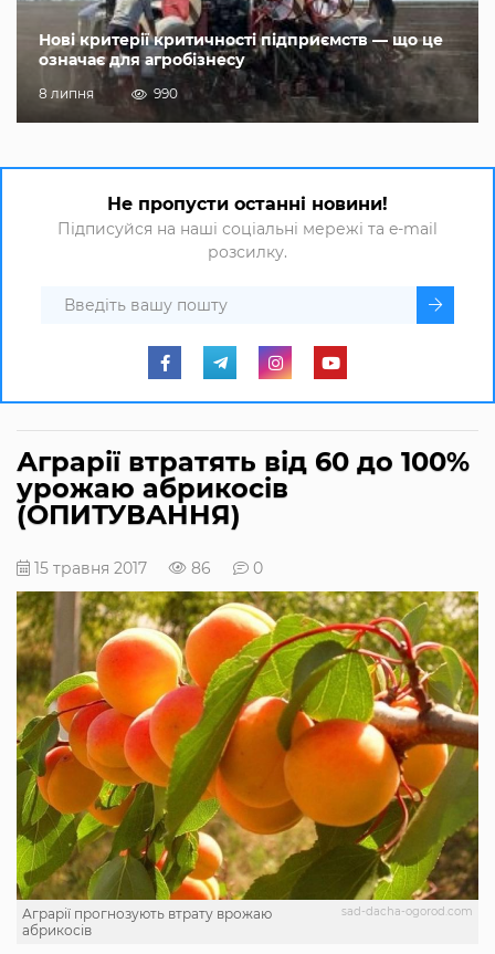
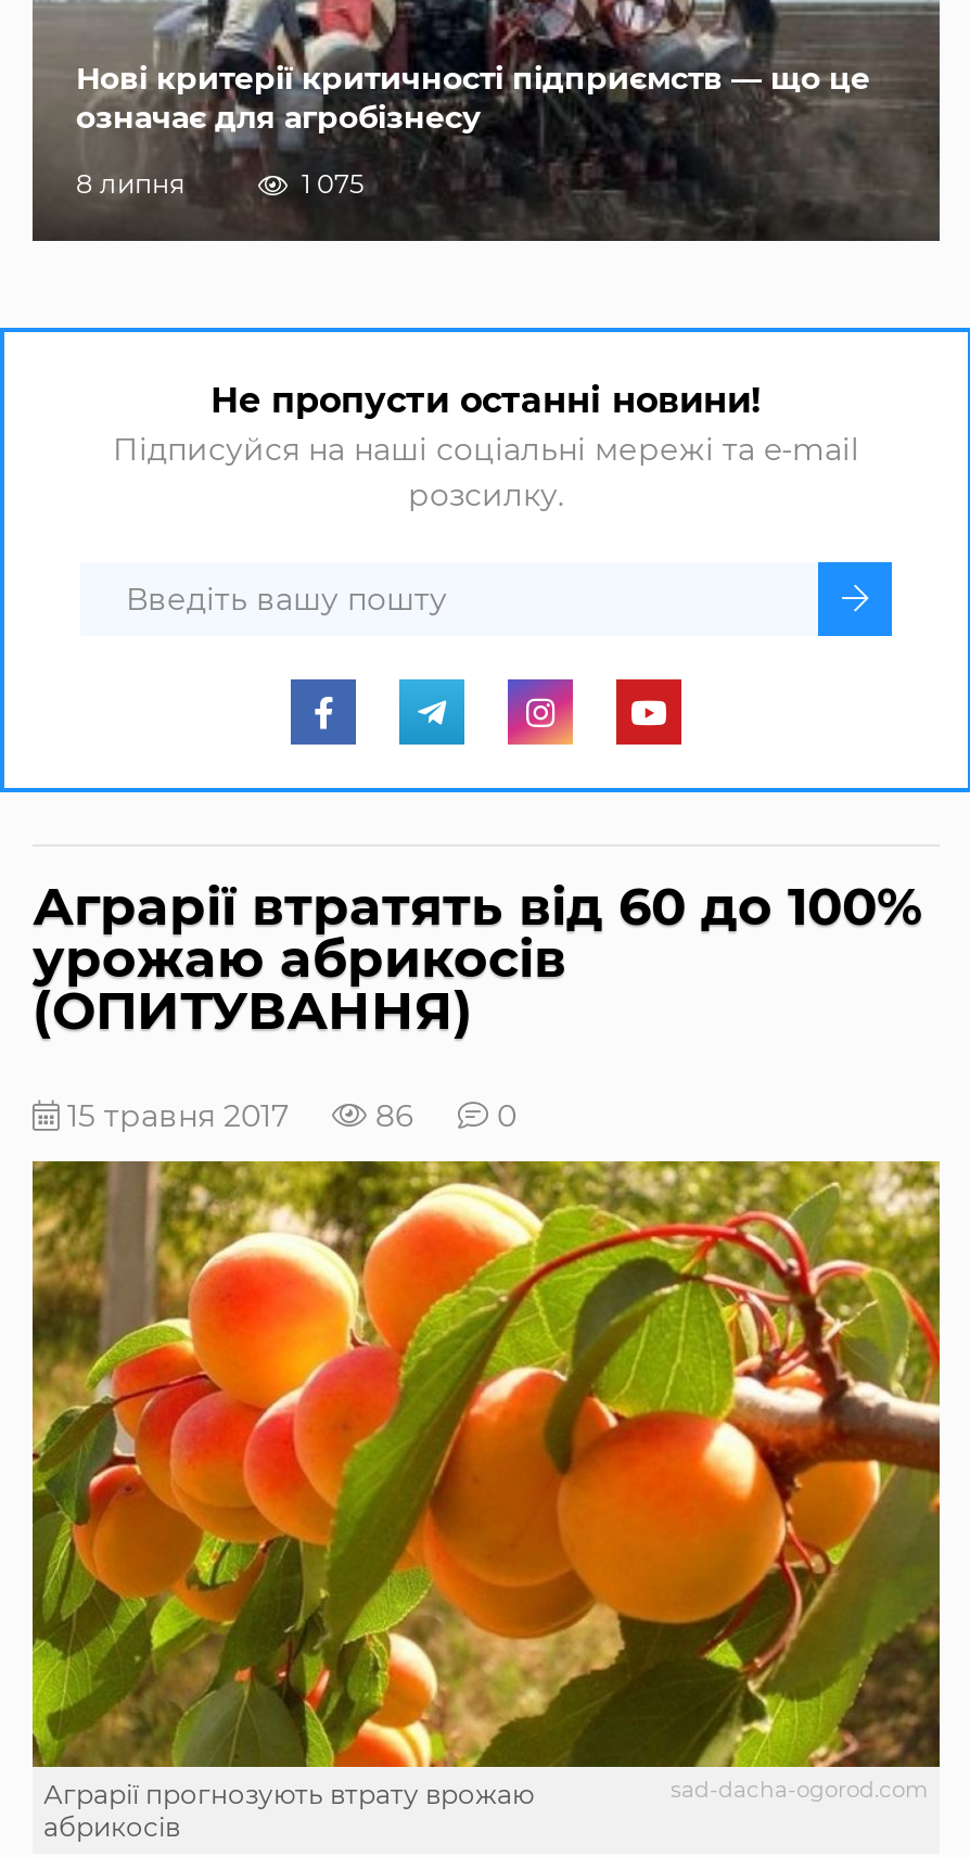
[150,85,178,102] 990 -> [295,167,365,200] 1 075

